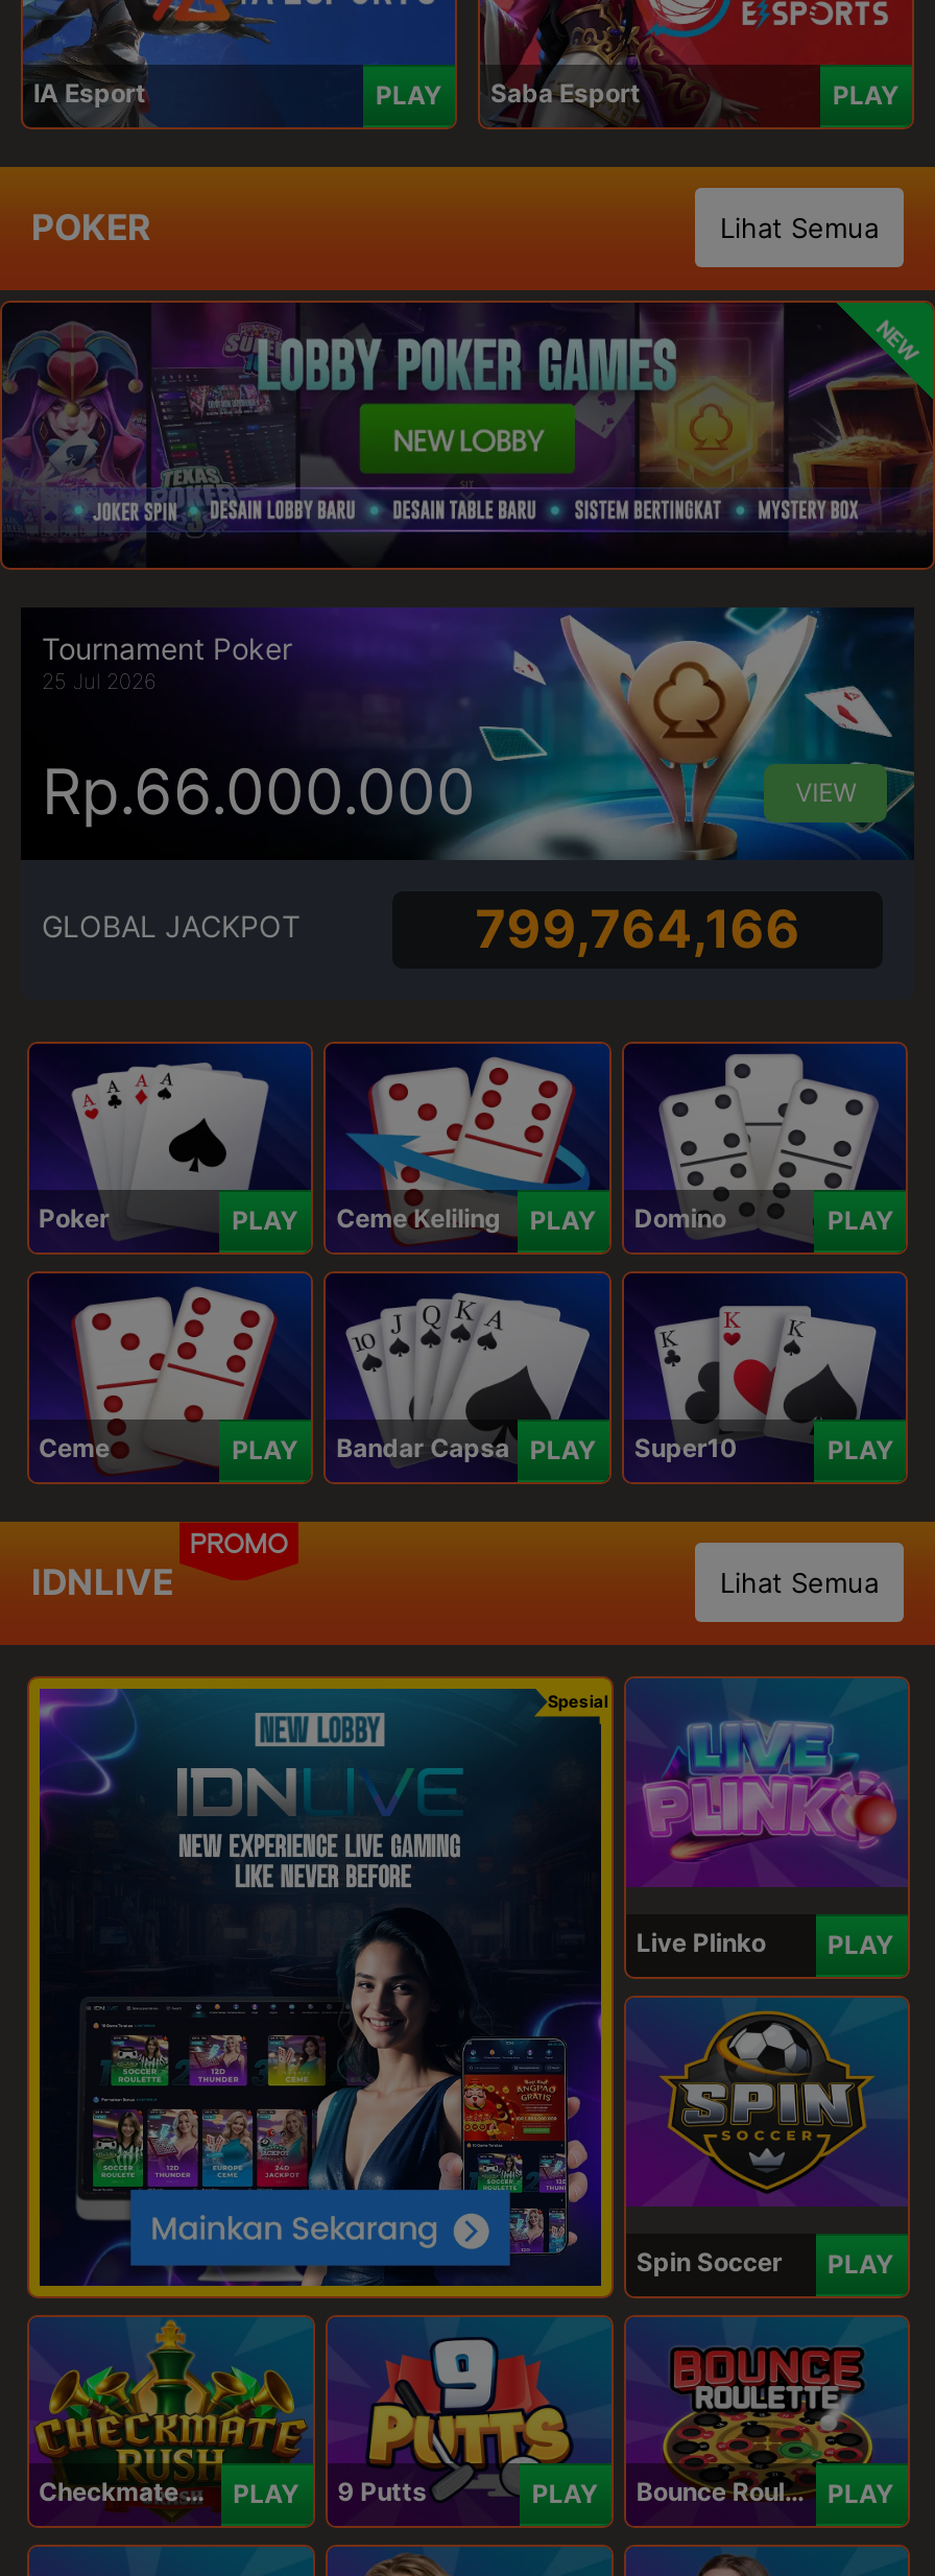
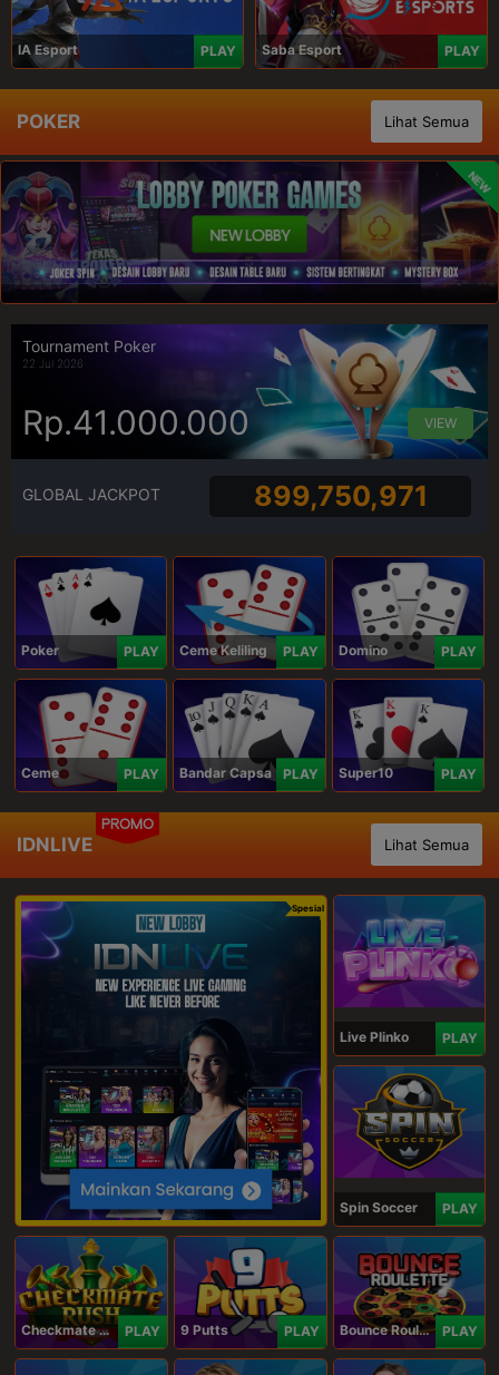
[42,668,157,693] 25 Jul 2026 -> [22,357,84,370] 22 Jul 2026
[42,753,476,828] Rp.66.000.000 -> [22,402,250,442] Rp.41.000.000
[475,898,801,961] 799,764,166 -> [254,479,427,513] 899,750,971

